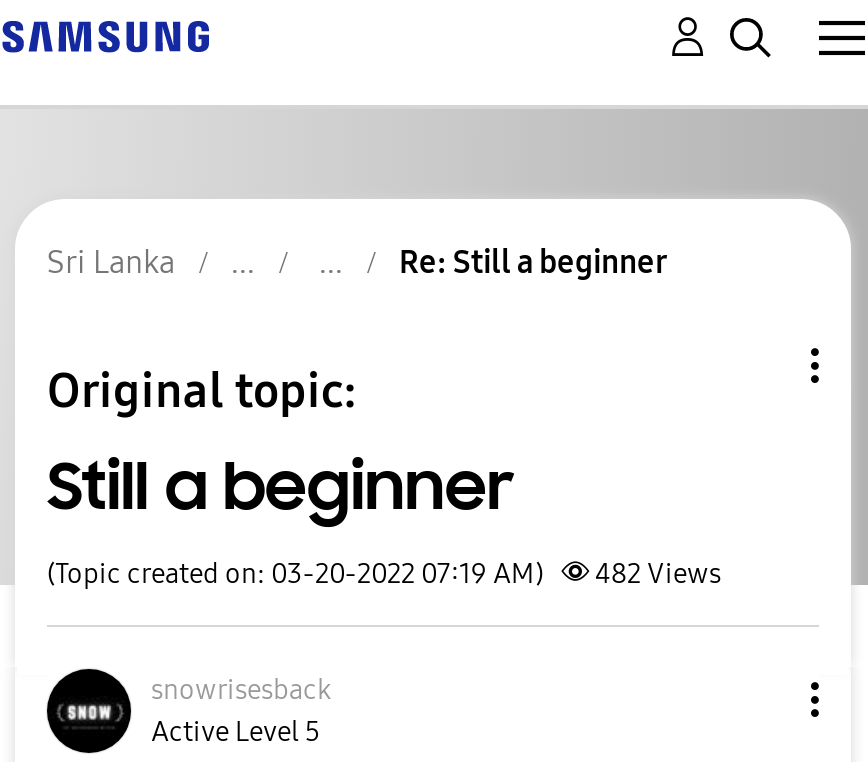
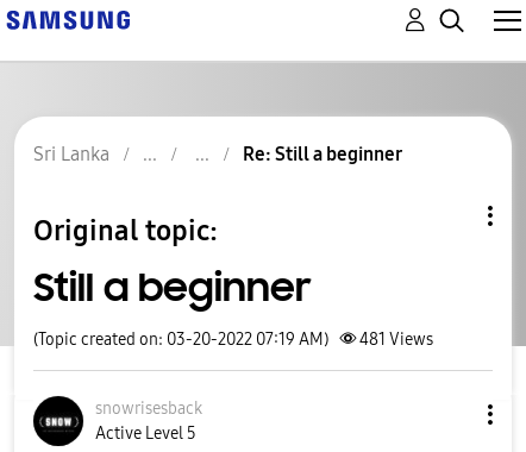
[47,557,721,591] (Topic created on: 03-20-2022 07:19 AM) 482 Views -> [33,329,433,350] (Topic created on: 03-20-2022 07:19 AM) 481 Views

